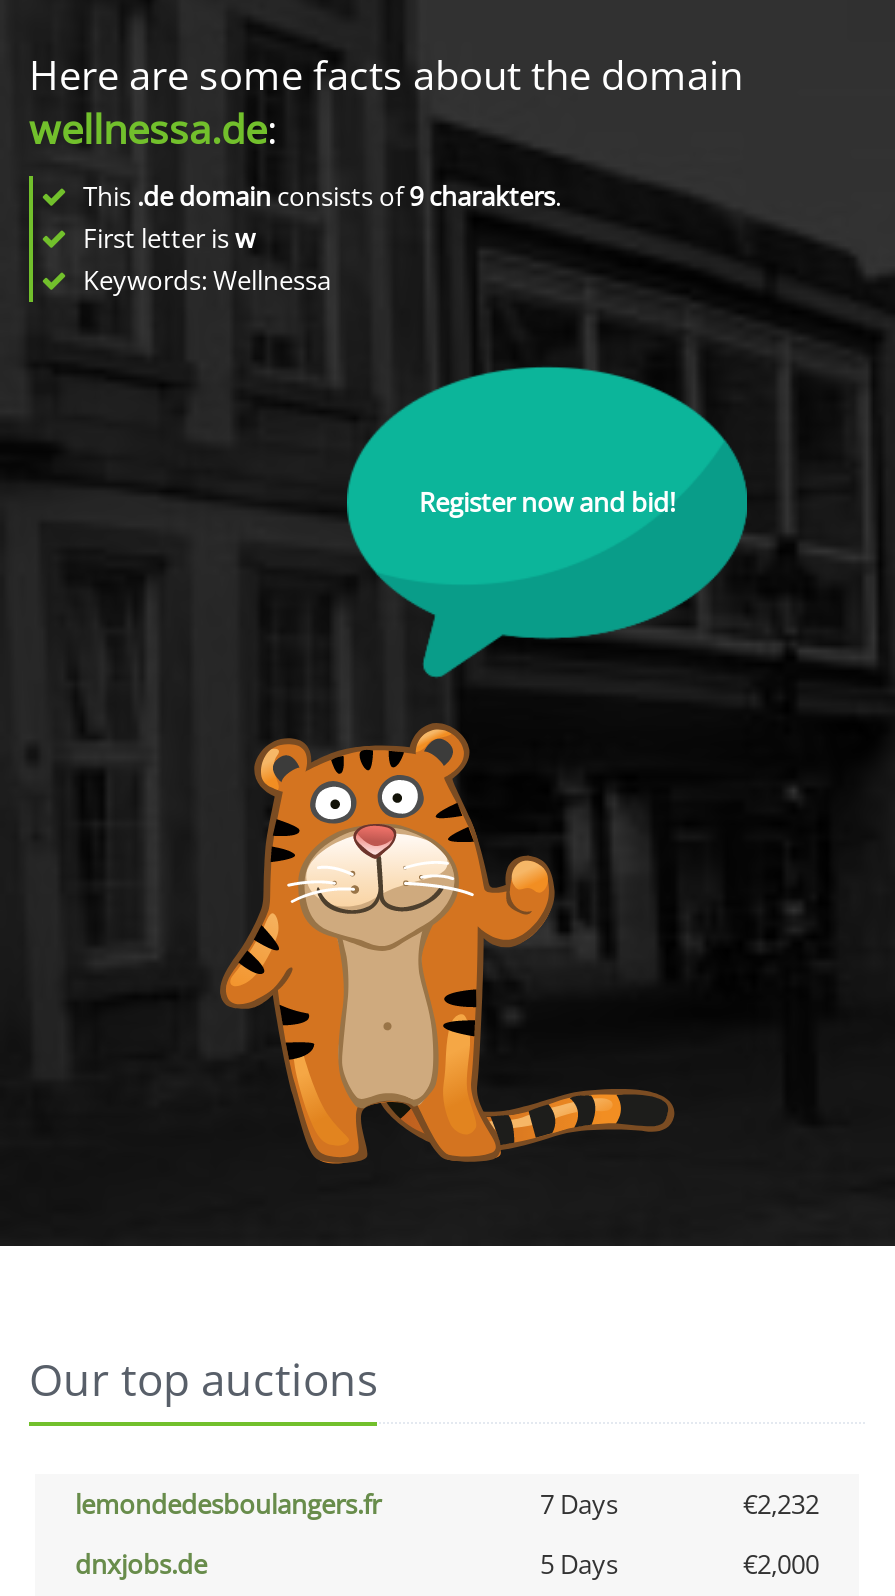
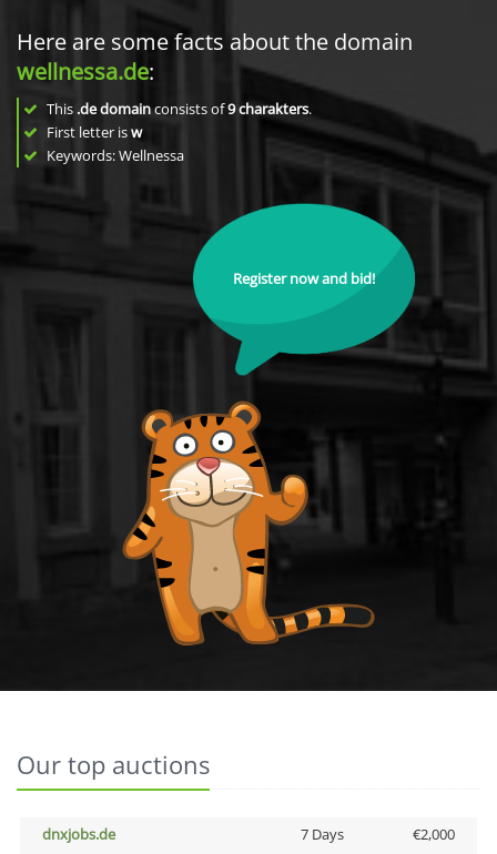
[75,1486,819,1522] lemondedesboulangers.fr | 7 Days | €2,232 -> none
[540,1546,618,1582] 5 Days -> [300,824,343,844] 7 Days

